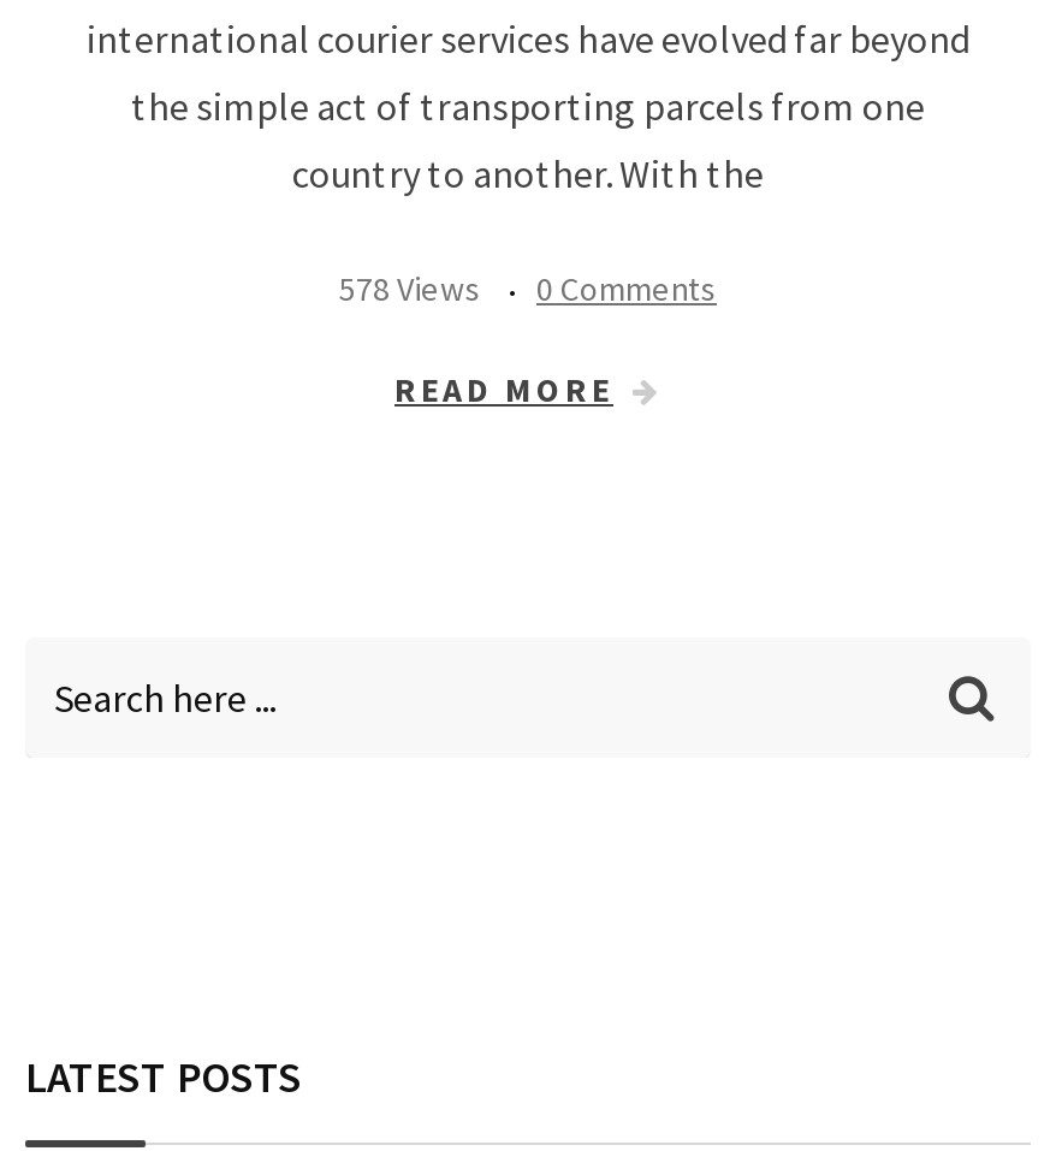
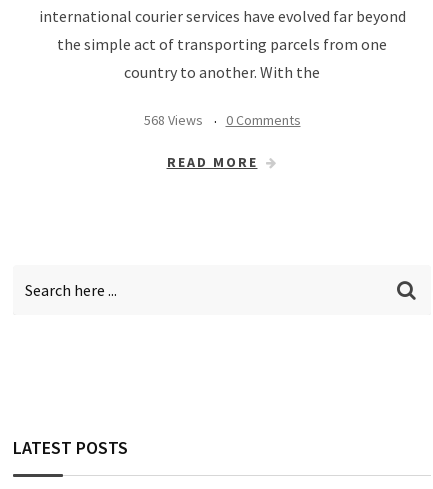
[339,266,717,309] 578 Views 0 Comments -> [143,110,300,128] 568 Views 0 Comments

